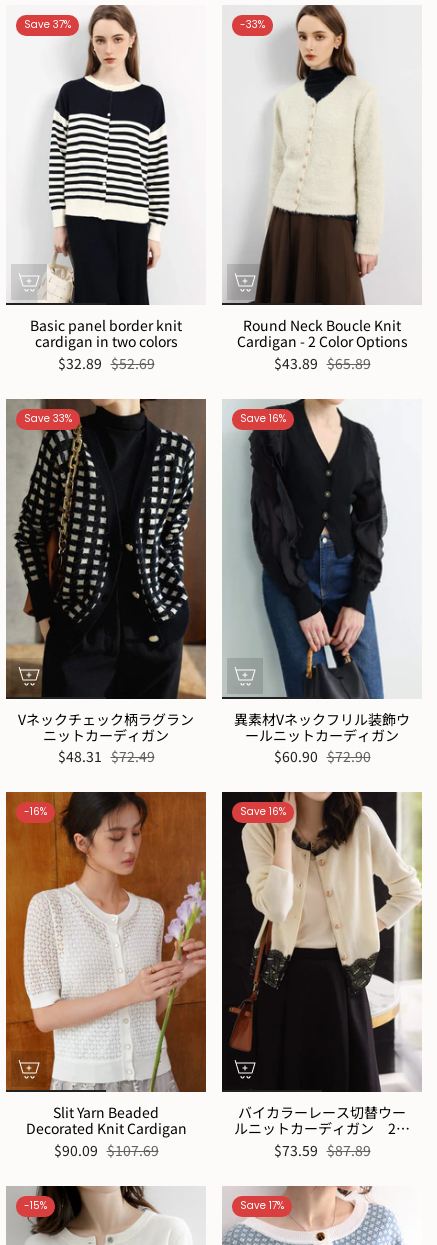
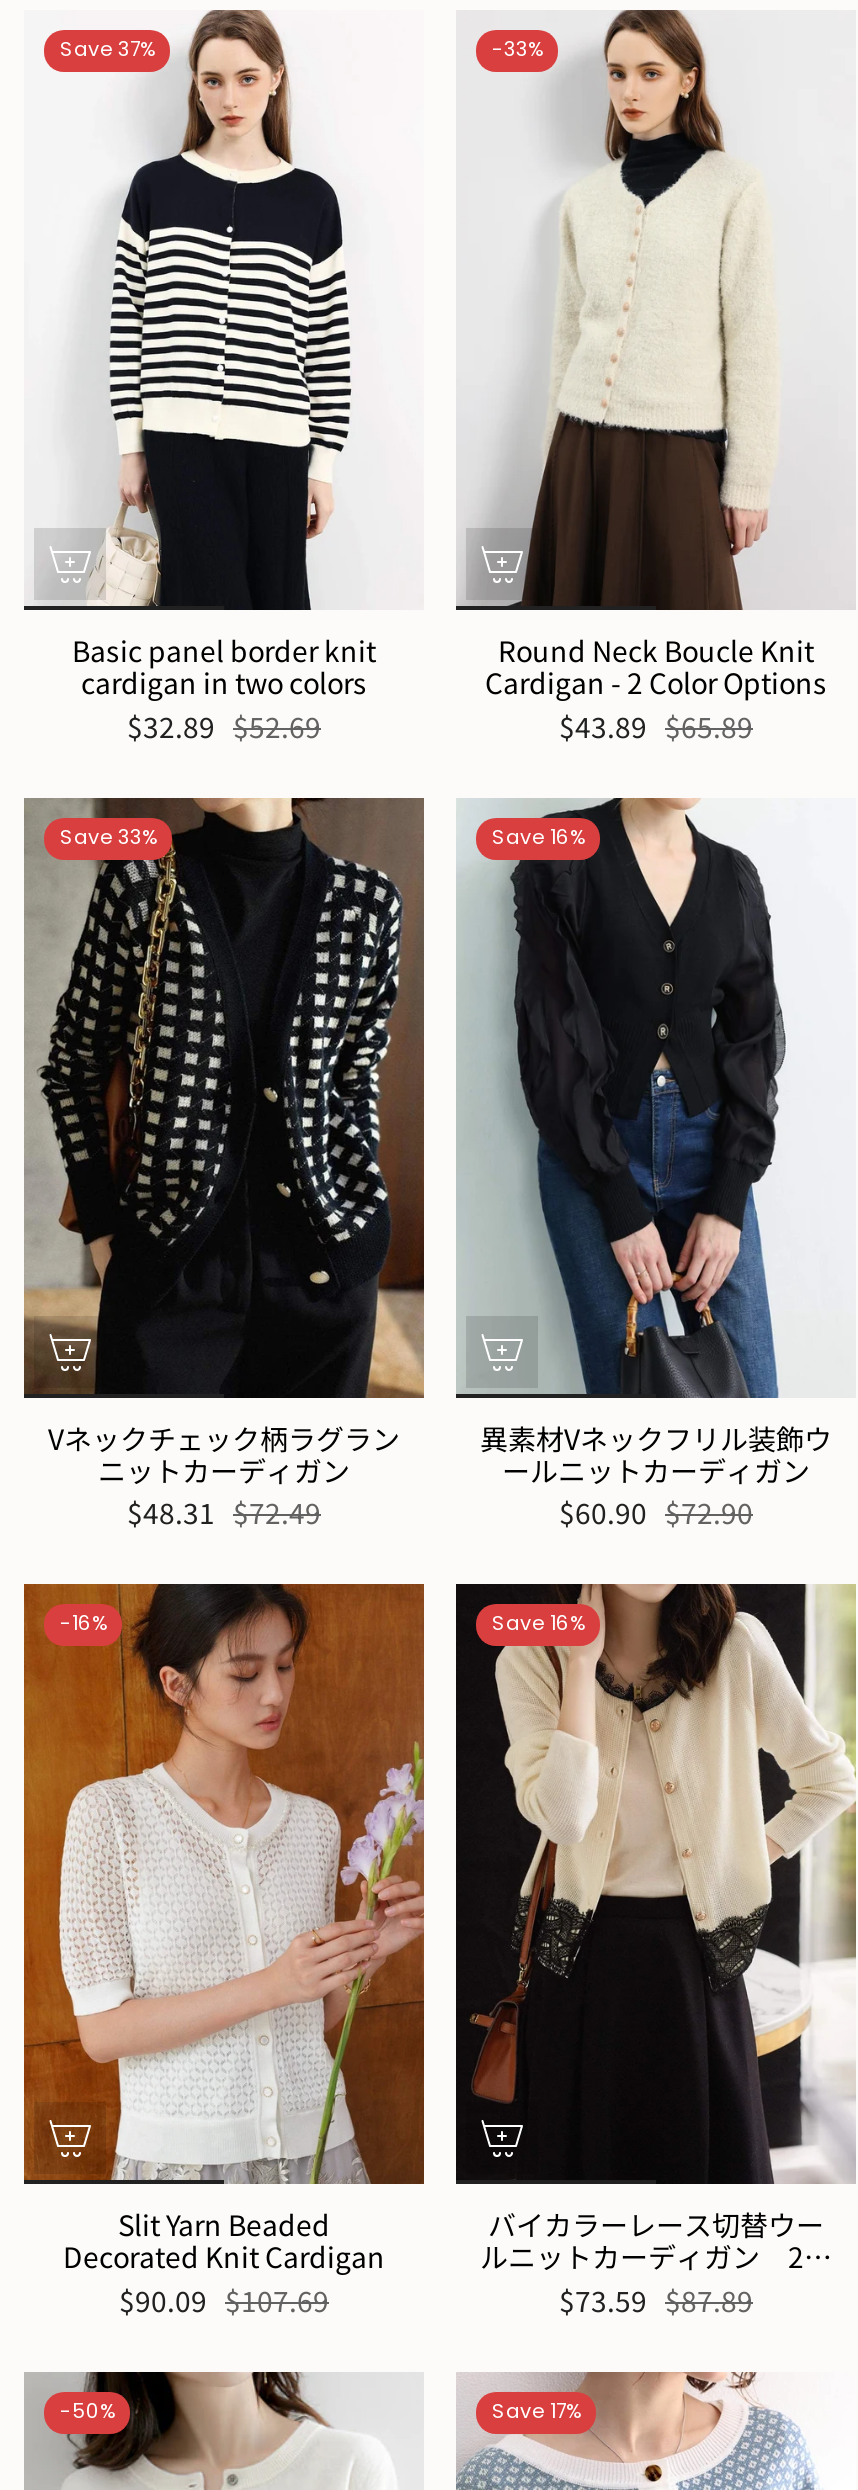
[24,1198,47,1213] -15% -> [60,2396,114,2426] -50%

